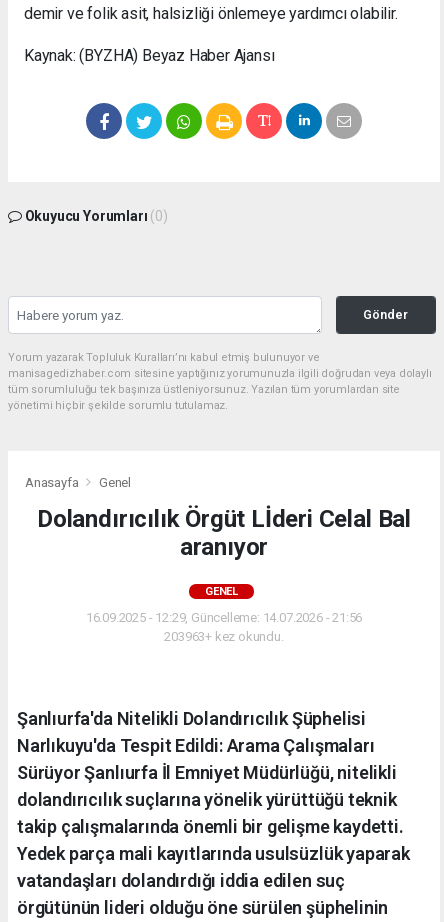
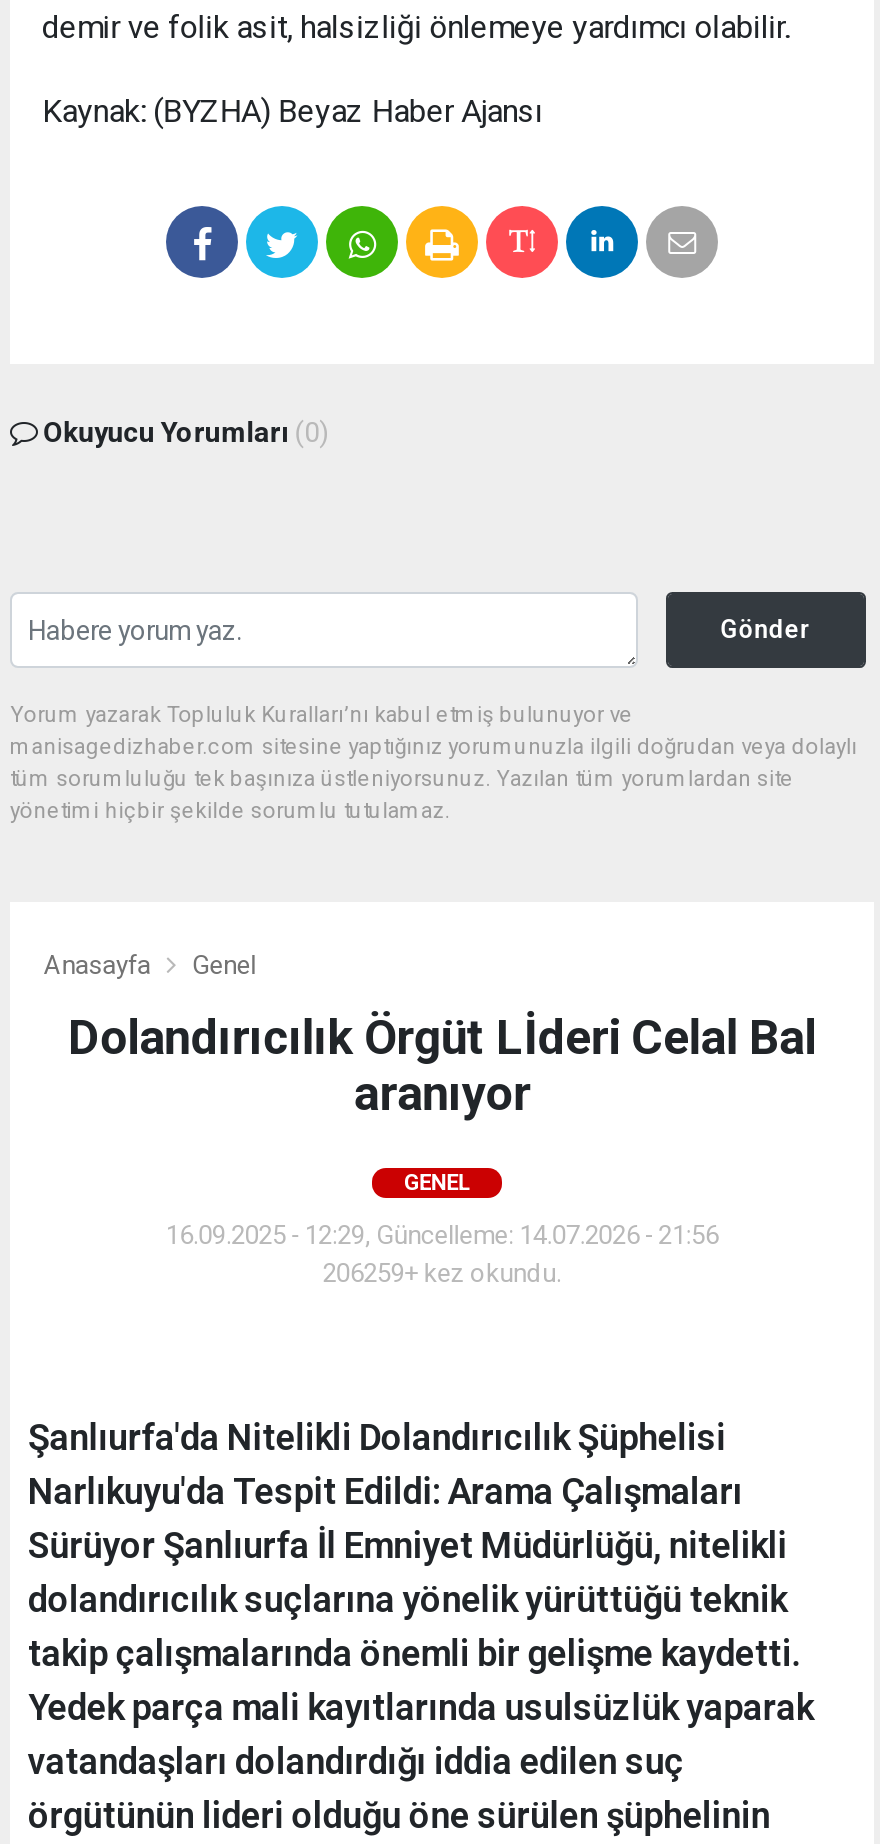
[164,629,284,644] 203963+ kez okundu. -> [323,1258,561,1288] 206259+ kez okundu.

